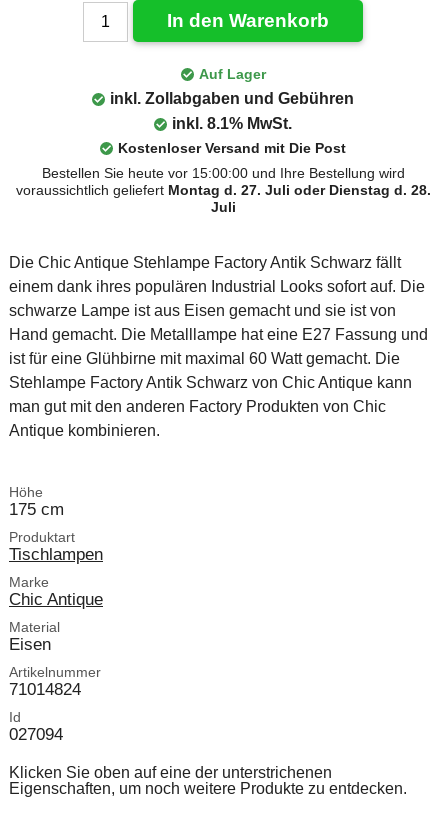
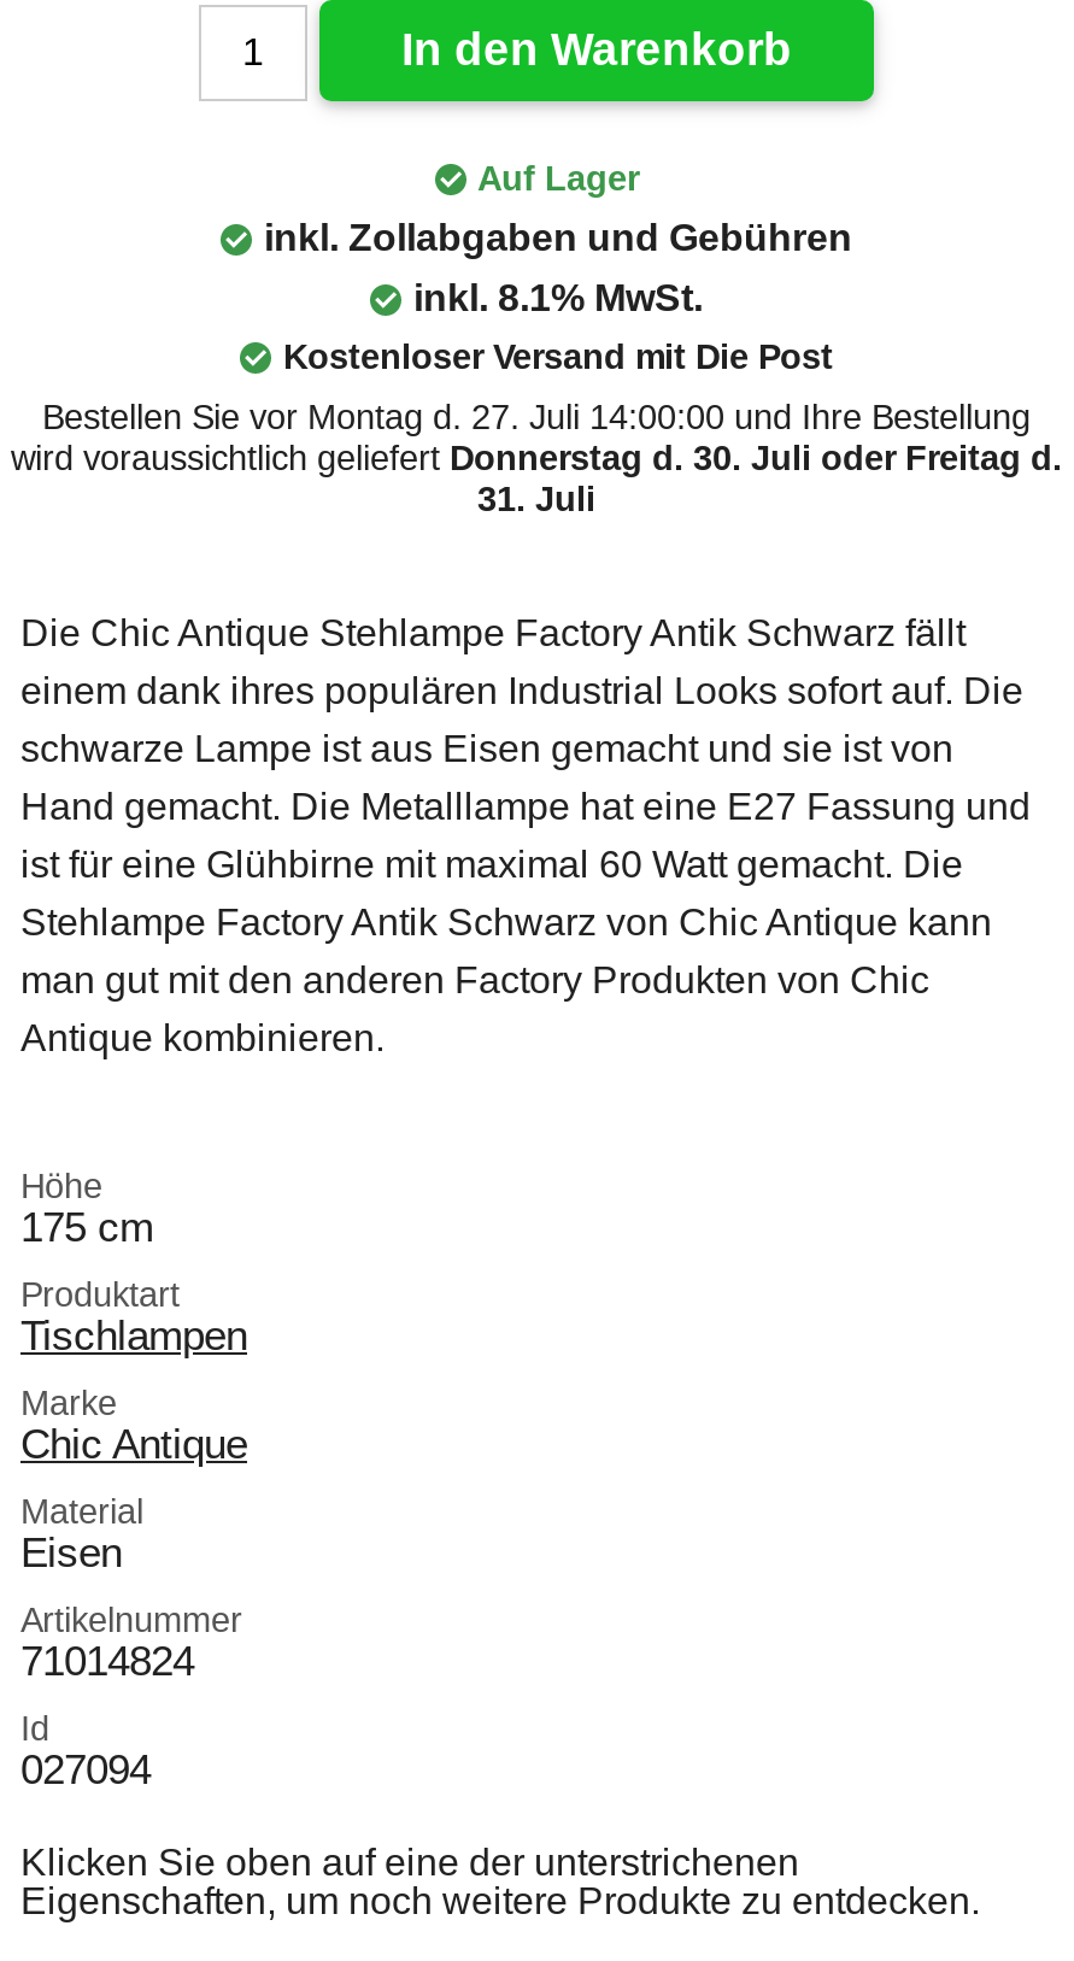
[15,165,430,215] Bestellen Sie heute vor 15:00:00 und Ihre Bestellung wird | voraussichtlich geliefert Montag d. 27. Juli oder Dienstag d. 28. | Juli -> [11,398,1062,519] Bestellen Sie vor Montag d. 27. Juli 14:00:00 und Ihre Bestellung | wird voraussichtlich geliefert Donnerstag d. 30. Juli oder Freitag d. | 31. Juli

